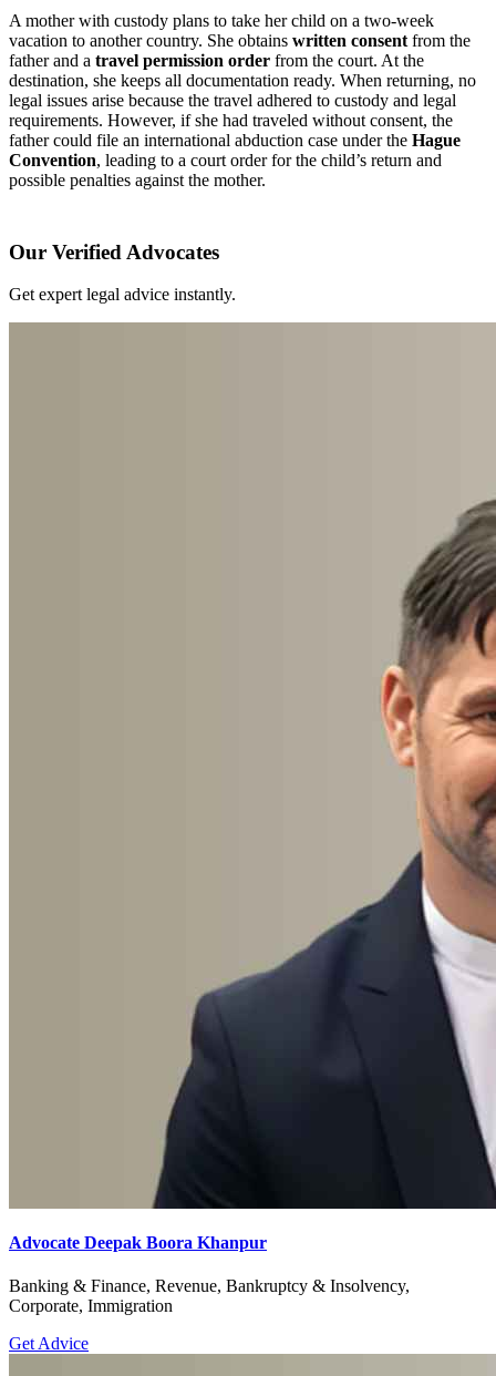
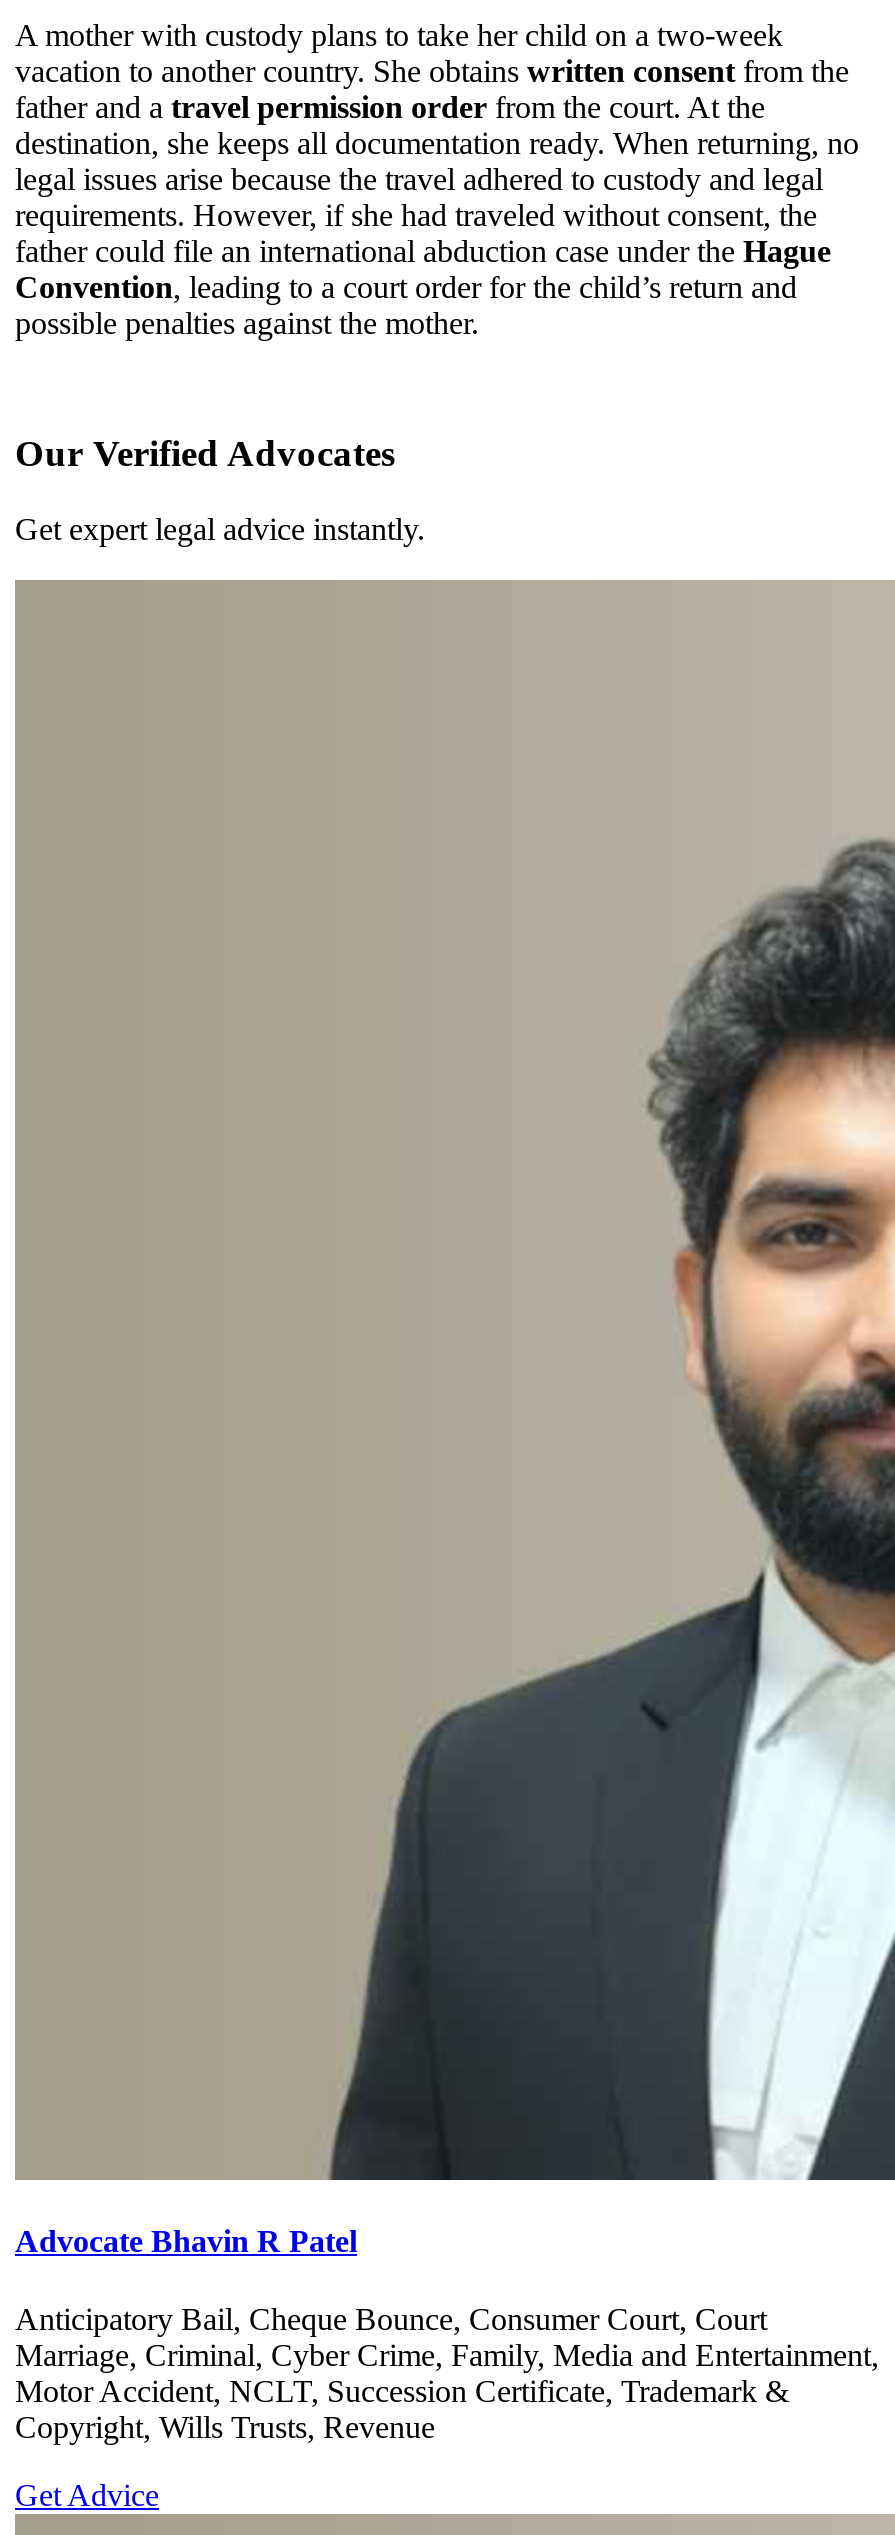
[9,466,493,1252] [image] | Advocate Deepak Boora Khanpur -> [15,838,889,2257] [image] | Advocate Bhavin R Patel
[9,1276,410,1315] Banking & Finance, Revenue, Bankruptcy & Insolvency, | Corporate, Immigration -> [15,2302,879,2444] Anticipatory Bail, Cheque Bounce, Consumer Court, Court | Marriage, Criminal, Cyber Crime, Family, Media and Entertainment, | Motor Accident, NCLT, Succession Certificate, Trademark & | Copyright, Wills Trusts, Revenue

